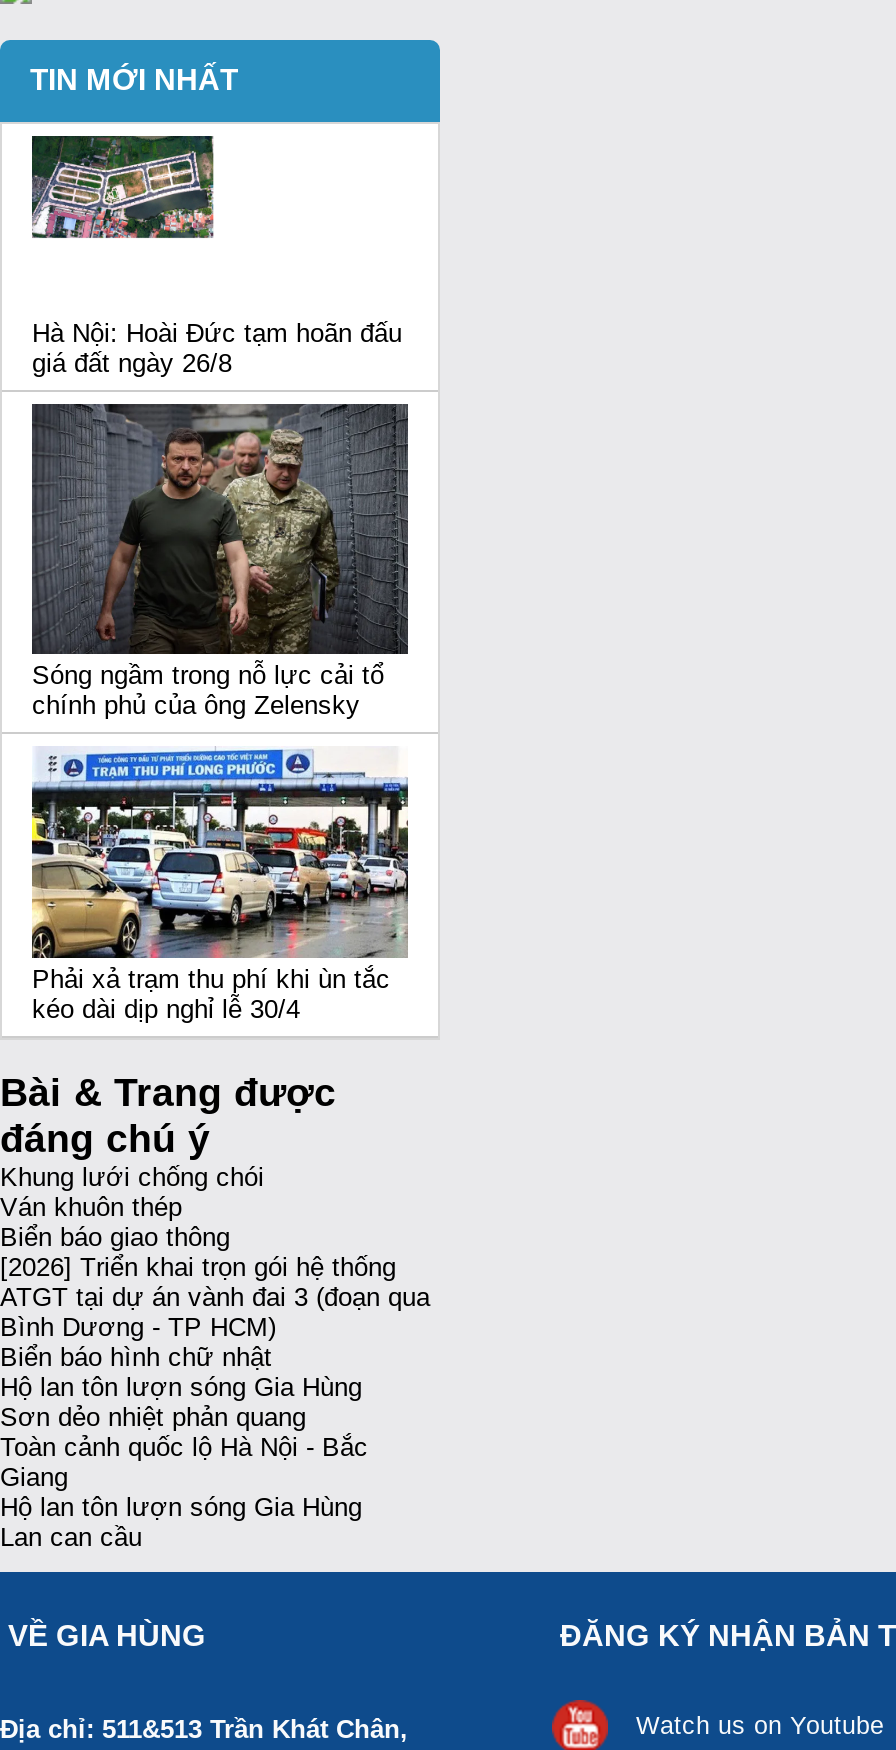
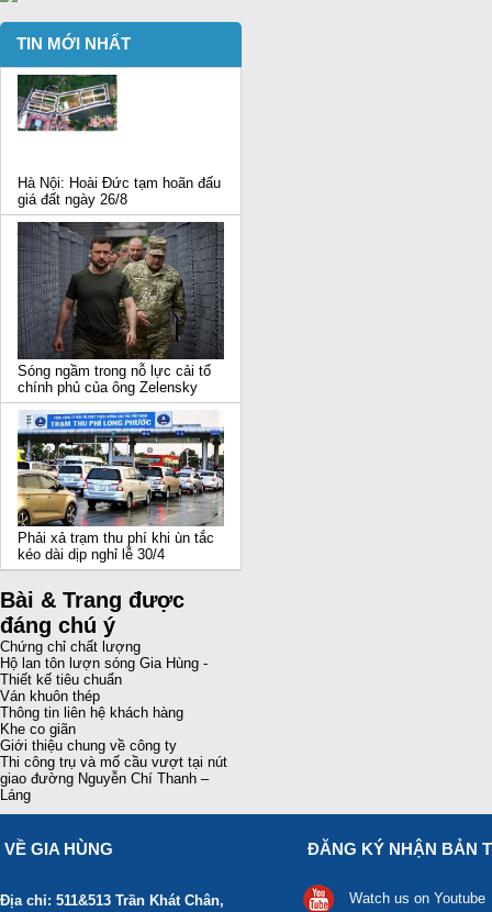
[0,1162,264,1192] Khung lưới chống chói -> [0,638,208,688] Chứng chỉ chất lượng | Hộ lan tôn lượn sóng Gia Hùng - | Thiết kế tiêu chuẩn
moved [0,1192,182,1222] -> [0,688,100,704]: Ván khuôn thép
[0,1222,430,1552] Biển báo giao thông | [2026] Triển khai trọn gói hệ thống | ATGT tại dự án vành đai 3 (đoạn qua | Bình Dương - TP HCM) | Biển báo hình chữ nhật | Hộ lan tôn lượn sóng Gia Hùng | Sơn dẻo nhiệt phản quang | Toàn cảnh quốc lộ Hà Nội - Bắc | Giang | Hộ lan tôn lượn sóng Gia Hùng | Lan can cầu -> [0,704,227,803] Thông tin liên hệ khách hàng | Khe co giãn | Giới thiệu chung về công ty | Thi công trụ và mố cầu vượt tại nút | giao đường Nguyễn Chí Thanh – | Láng

